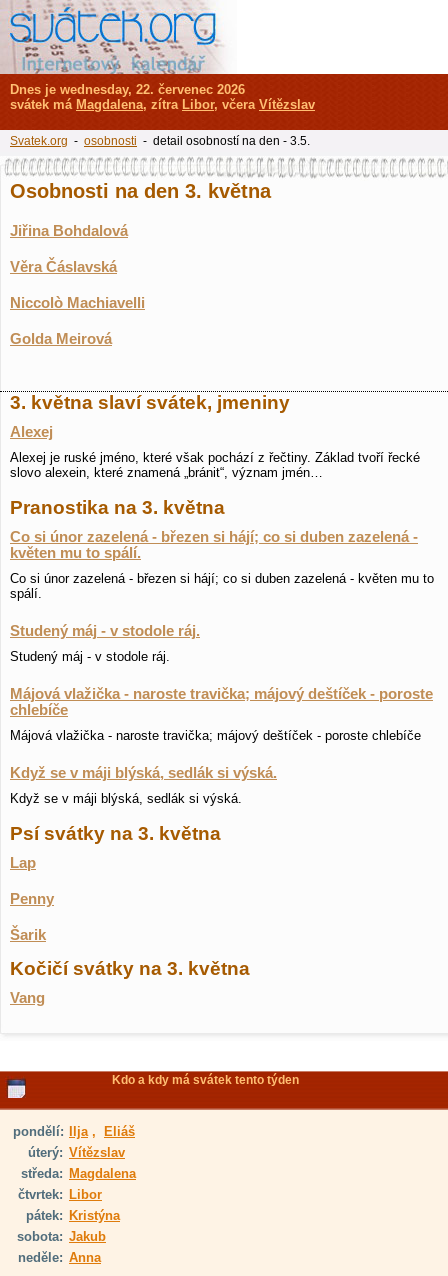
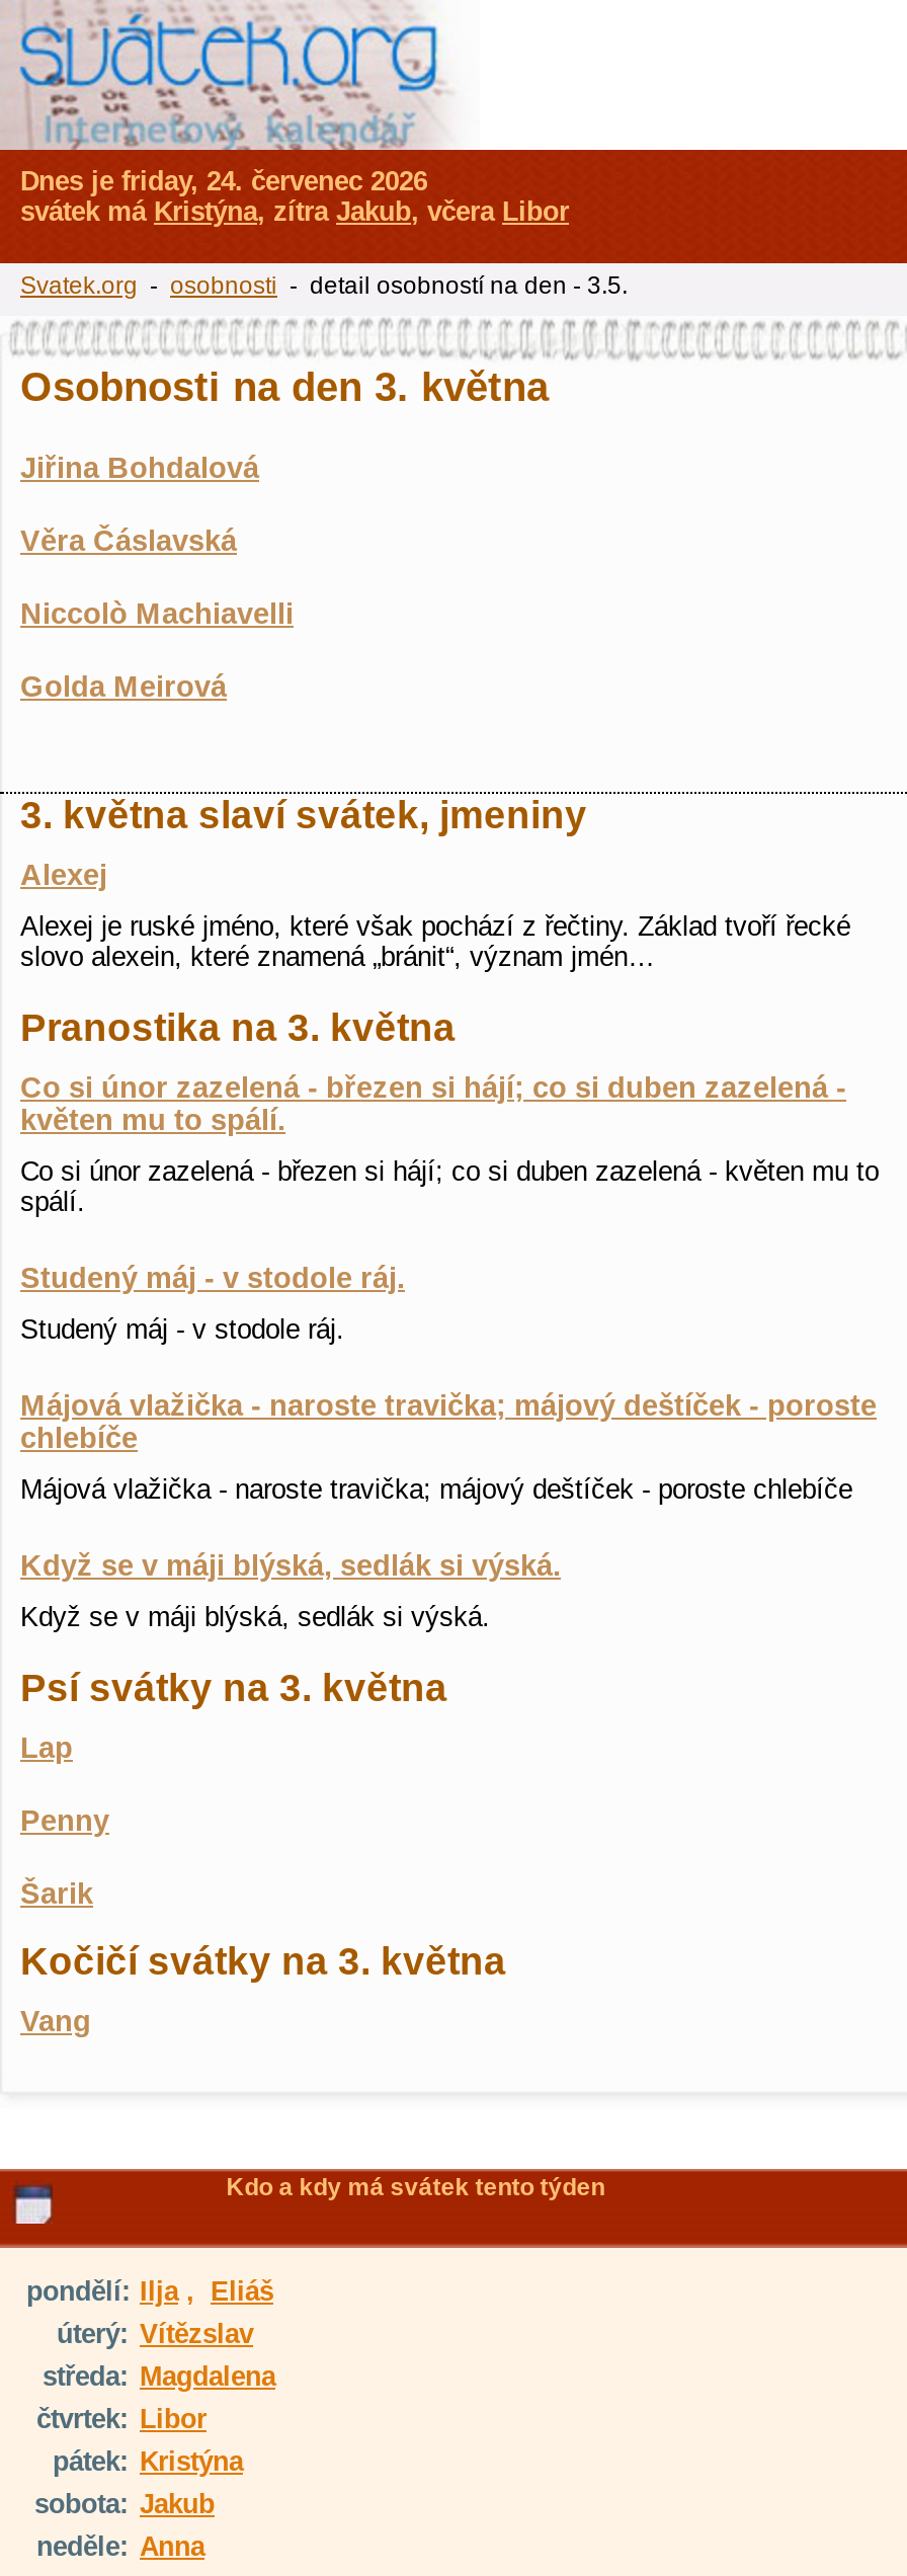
[10,82,245,97] Dnes je wednesday, 22. červenec 2026 -> [20,166,427,196] Dnes je friday, 24. červenec 2026
[10,97,315,112] svátek má Magdalena, zítra Libor, včera Vítězslav -> [20,196,569,227] svátek má Kristýna, zítra Jakub, včera Libor

